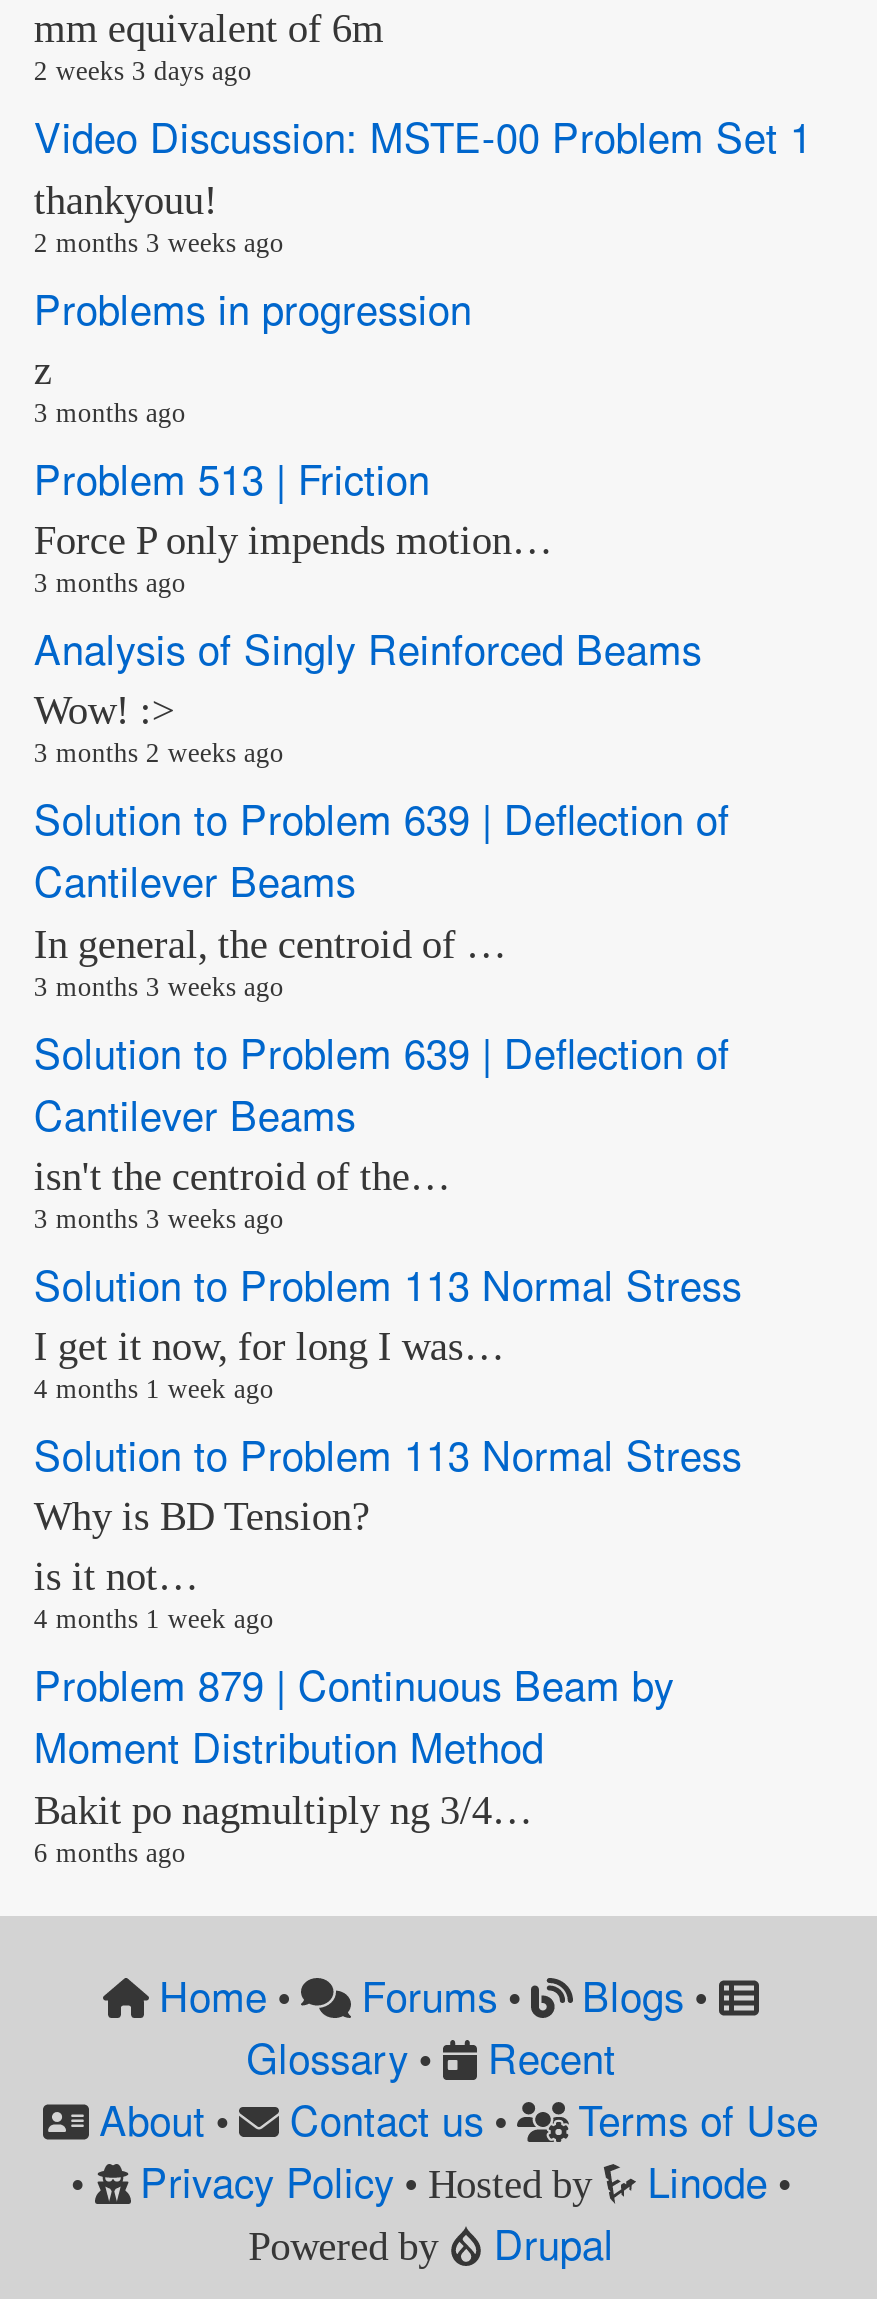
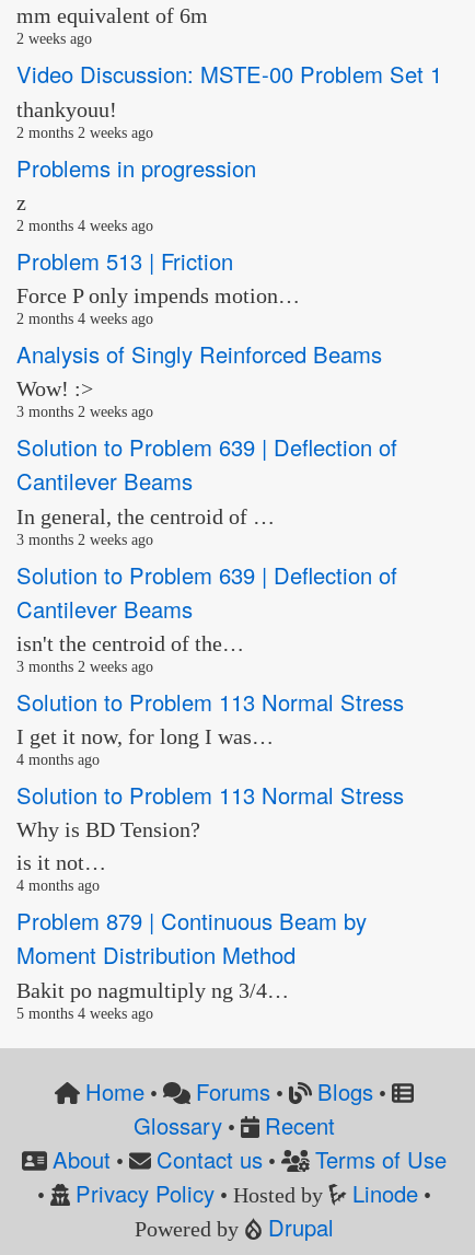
[34,57,252,87] 2 weeks 3 days ago -> [17,31,92,48] 2 weeks ago
[34,227,284,257] 2 months 3 weeks ago -> [17,124,154,141] 2 months 2 weeks ago
[34,398,186,428] 3 months ago -> [17,218,154,234] 2 months 4 weeks ago
[34,568,186,598] 3 months ago -> [17,311,154,327] 2 months 4 weeks ago
[34,971,284,1001] 3 months 3 weeks ago -> [17,531,154,548] 3 months 2 weeks ago
[34,1204,284,1234] 3 months 3 weeks ago -> [17,659,154,675] 3 months 2 weeks ago
[34,1374,274,1404] 4 months 1 week ago -> [17,752,100,768] 4 months ago
[34,1605,274,1635] 4 months 1 week ago -> [17,878,100,894] 4 months ago
[34,1837,186,1867] 6 months ago -> [17,1005,154,1022] 5 months 4 weeks ago

